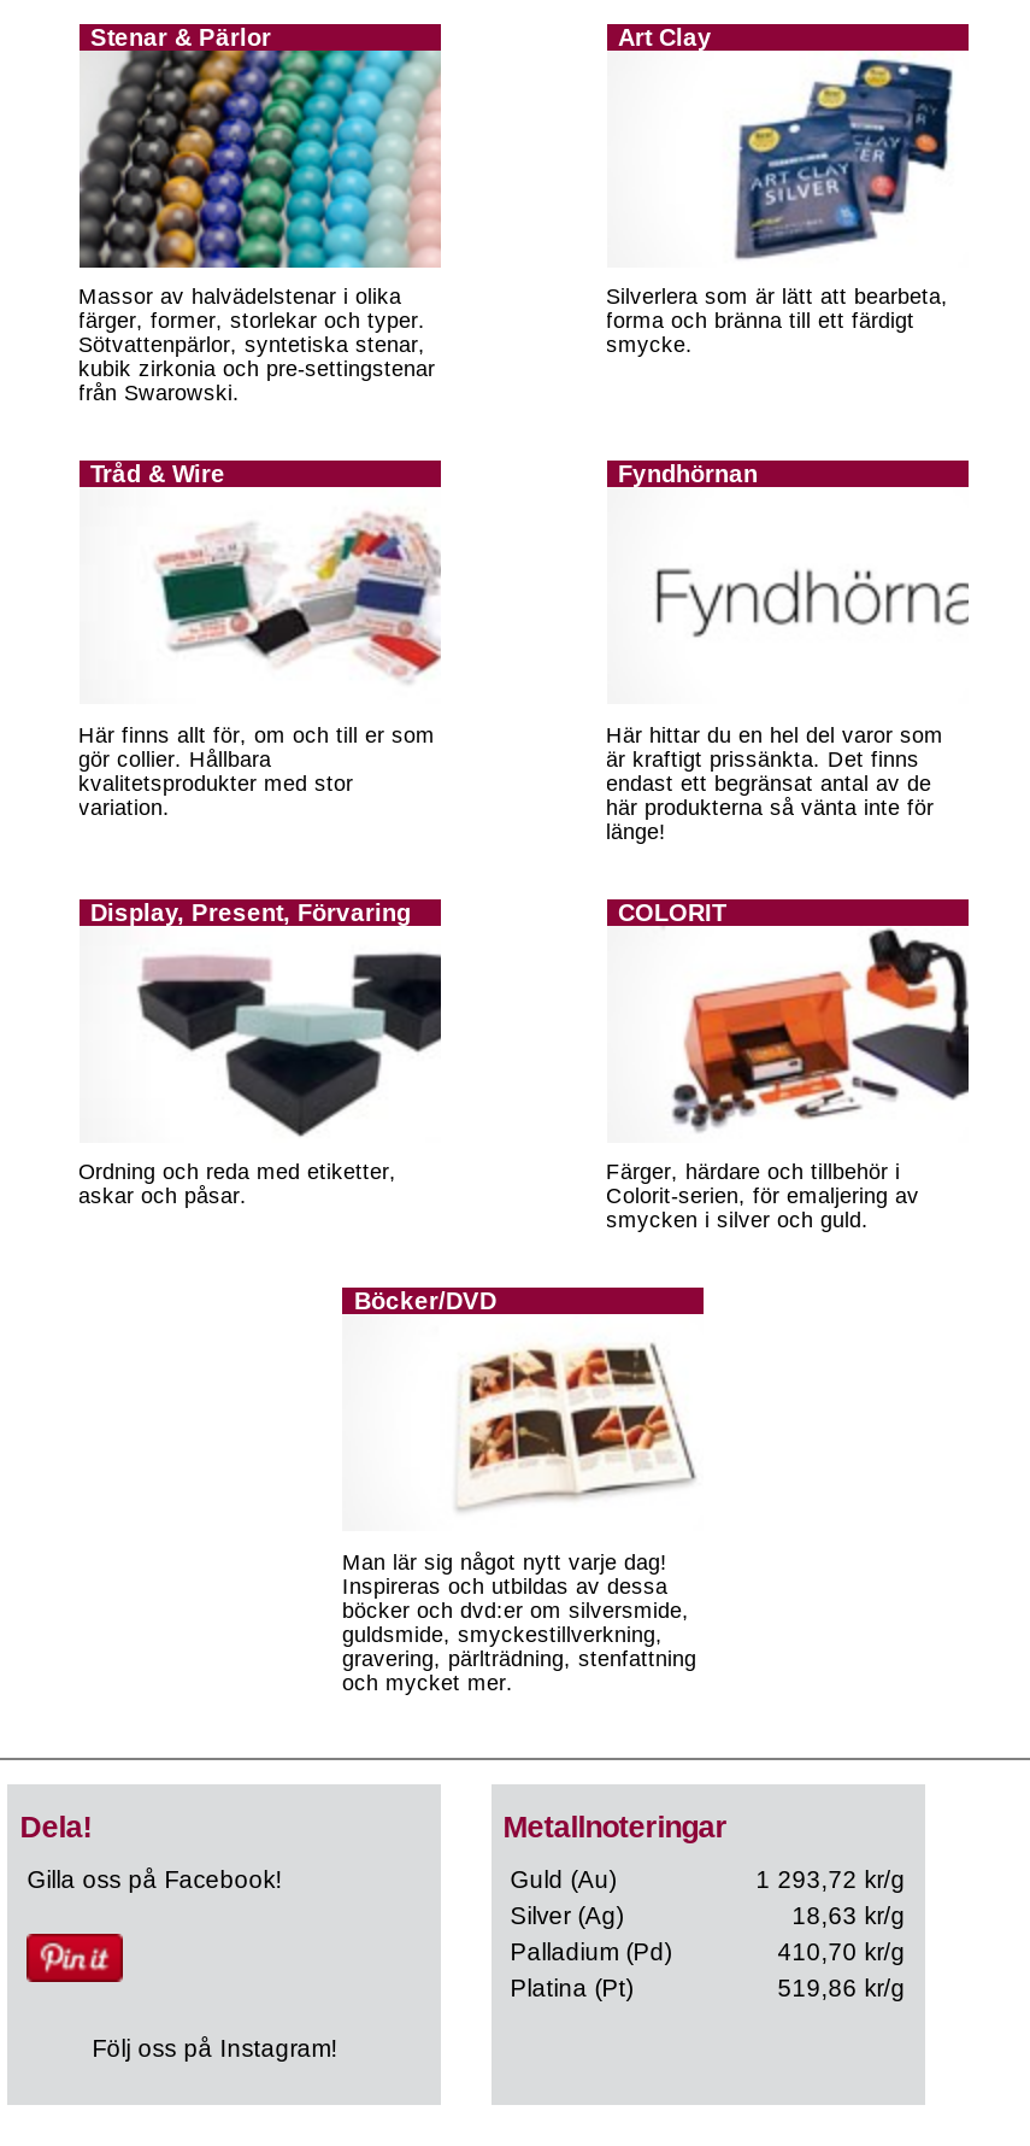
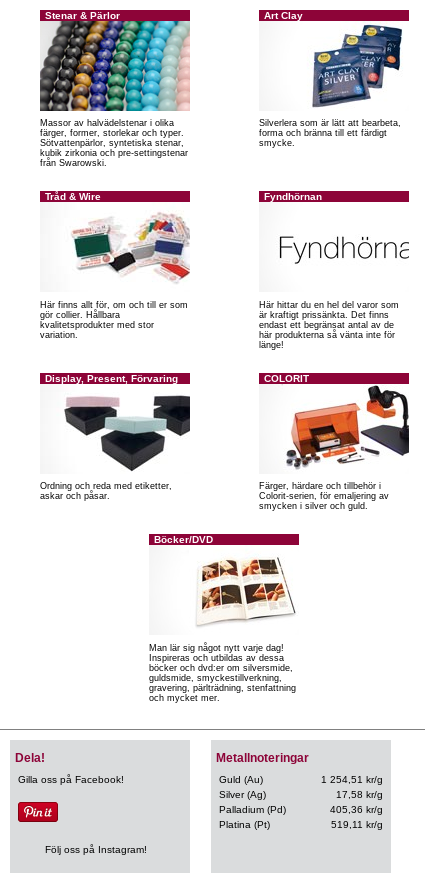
[756,1867,905,1893] 1 293,72 kr/g -> [321,774,383,785] 1 254,51 kr/g
[792,1903,905,1929] 18,63 kr/g -> [336,789,383,800] 17,58 kr/g
[777,1939,905,1966] 410,70 kr/g -> [330,804,383,815] 405,36 kr/g
[777,1975,905,2002] 519,86 kr/g -> [331,819,383,830] 519,11 kr/g

